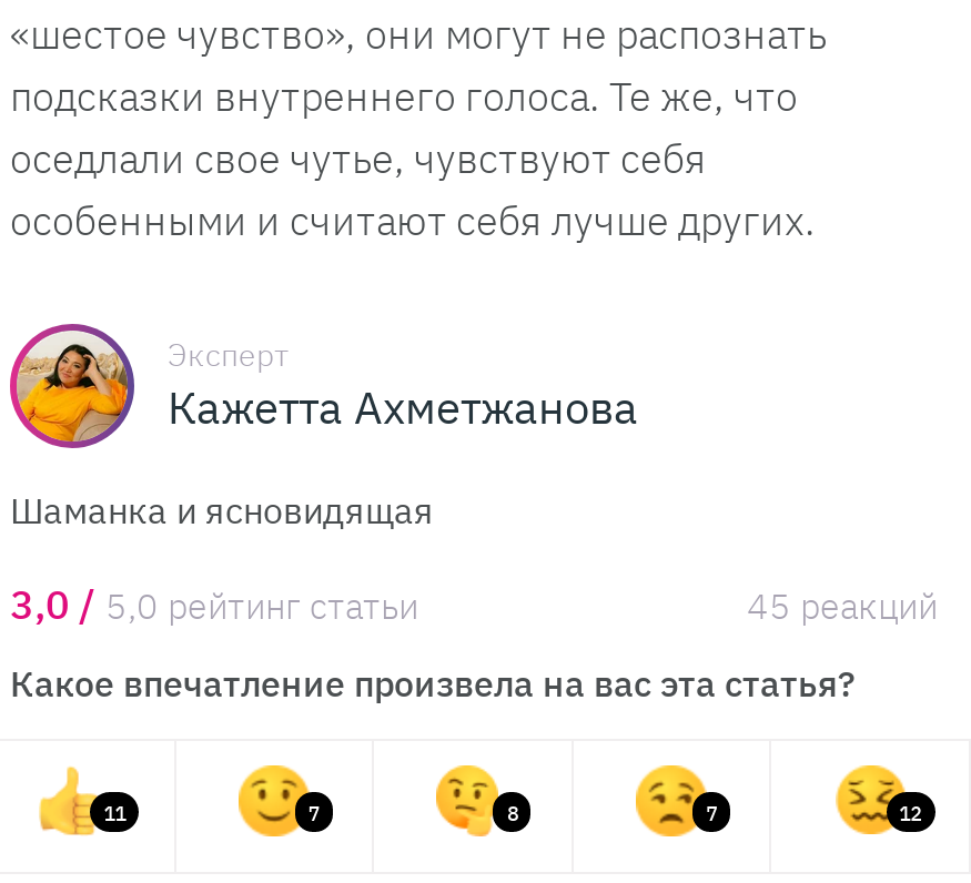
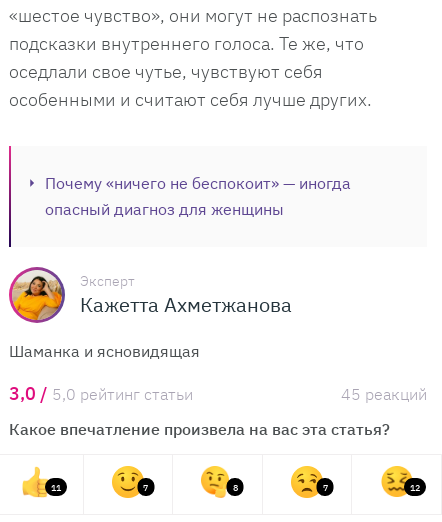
none -> [45,173,351,219] Почему «ничего не беспокоит» — иногда | опасный диагноз для женщины

